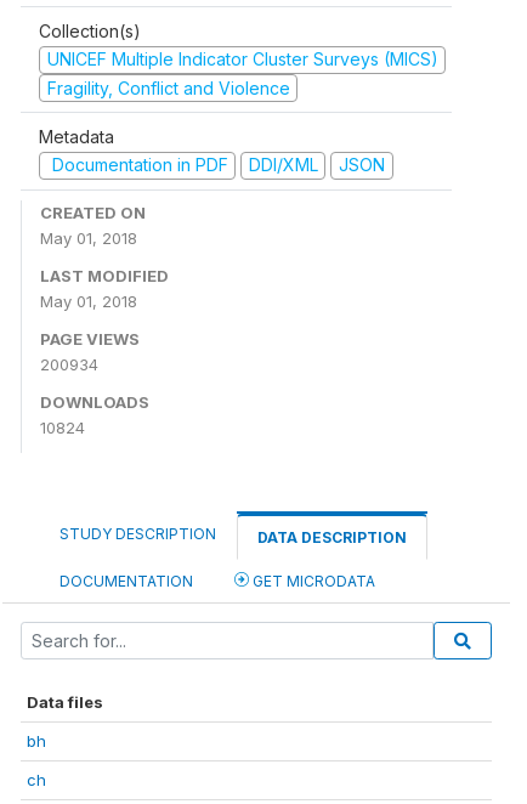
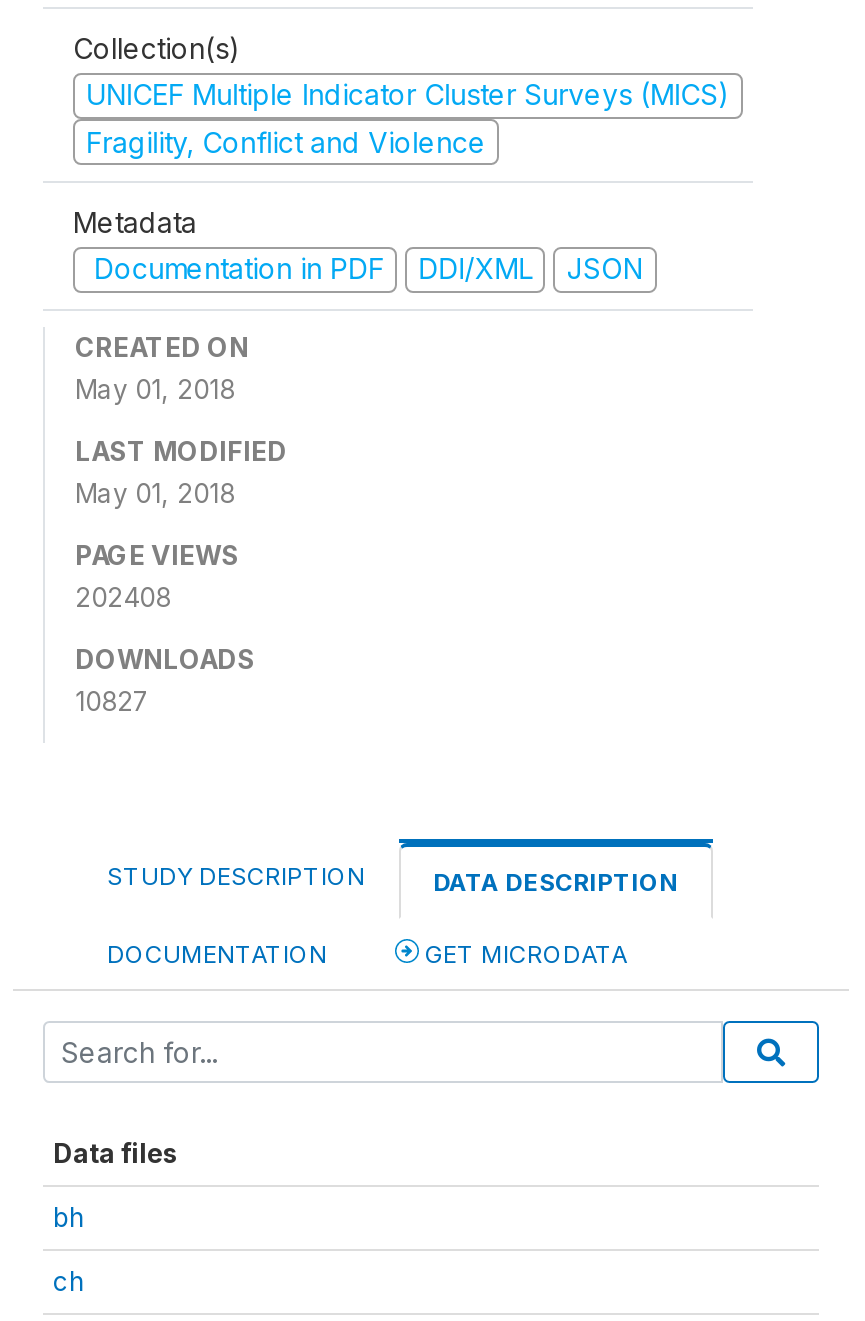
[40,354,98,373] 200934 -> [75,580,171,612] 202408
[40,417,85,437] 10824 -> [75,684,149,716] 10827

